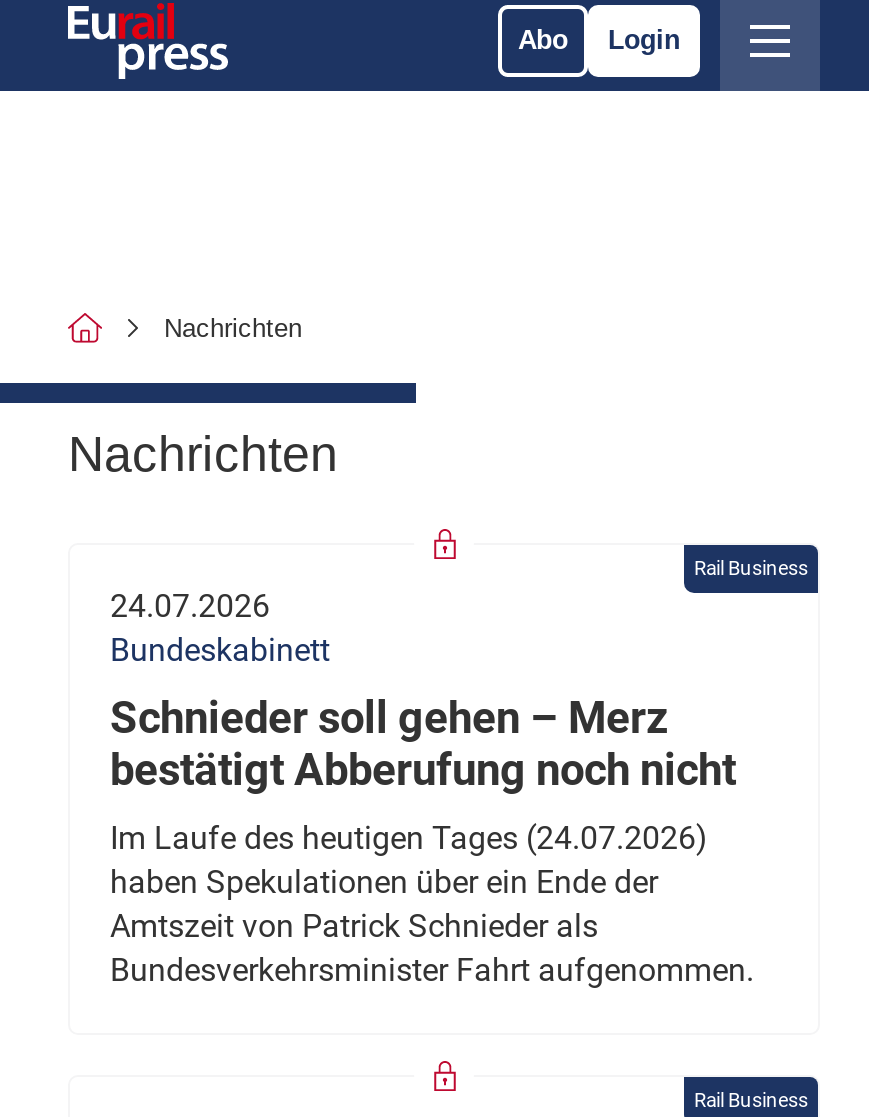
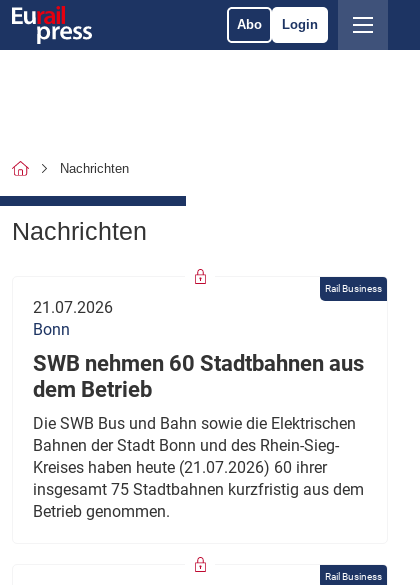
[110,587,330,669] 24.07.2026 | Bundeskabinett -> [33,298,113,339] 21.07.2026 | Bonn
[110,693,736,795] Schnieder soll gehen – Merz | bestätigt Abberufung noch nicht -> [33,351,364,402] SWB nehmen 60 Stadtbahnen aus | dem Betrieb
[110,819,754,989] Im Laufe des heutigen Tages (24.07.2026) | haben Spekulationen über ein Ende der | Amtszeit von Patrick Schnieder als | Bundesverkehrsminister Fahrt aufgenommen. -> [33,414,364,521] Die SWB Bus und Bahn sowie die Elektrischen | Bahnen der Stadt Bonn und des Rhein-Sieg- | Kreises haben heute (21.07.2026) 60 ihrer | insgesamt 75 Stadtbahnen kurzfristig aus dem | Betrieb genommen.

